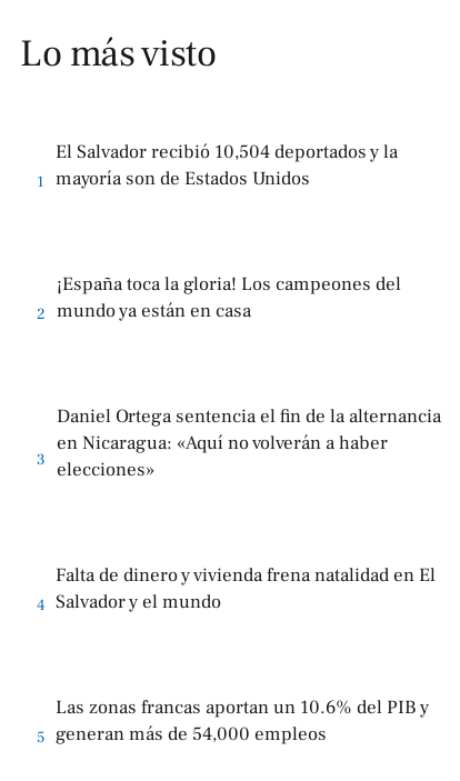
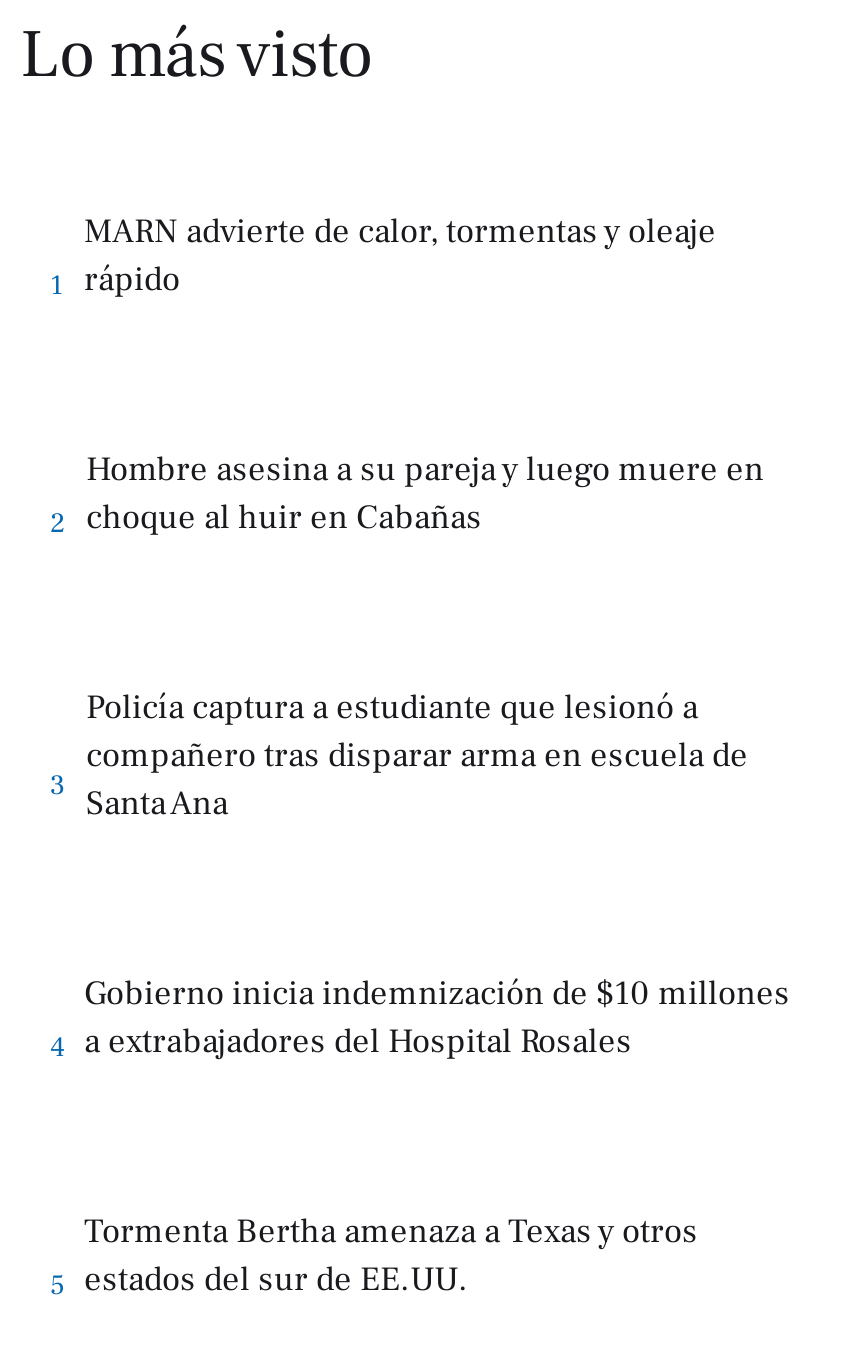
[56,139,398,191] El Salvador recibió 10,504 deportados y la | mayoría son de Estados Unidos -> [84,210,716,302] MARN advierte de calor, tormentas y oleaje | rápido
[57,272,401,323] ¡España toca la gloria! Los campeones del | mundo ya están en casa -> [86,448,764,540] Hombre asesina a su pareja y luego muere en | choque al huir en Cabañas
[57,404,441,482] Daniel Ortega sentencia el fin de la alternancia | en Nicaragua: «Aquí no volverán a haber | elecciones» -> [86,686,748,826] Policía captura a estudiante que lesionó a | compañero tras disparar arma en escuela de | Santa Ana
[56,563,436,614] Falta de dinero y vivienda frena natalidad en El | Salvador y el mundo -> [84,972,790,1064] Gobierno inicia indemnización de $10 millones | a extrabajadores del Hospital Rosales
[56,695,429,746] Las zonas francas aportan un 10.6% del PIB y | generan más de 54,000 empleos -> [84,1210,698,1302] Tormenta Bertha amenaza a Texas y otros | estados del sur de EE.UU.

